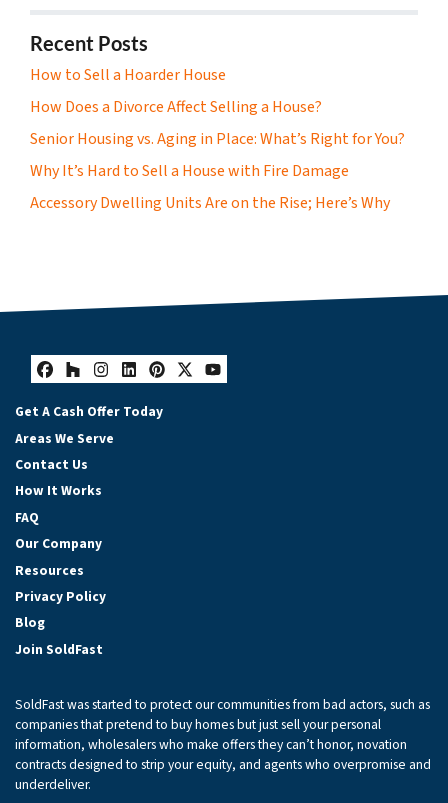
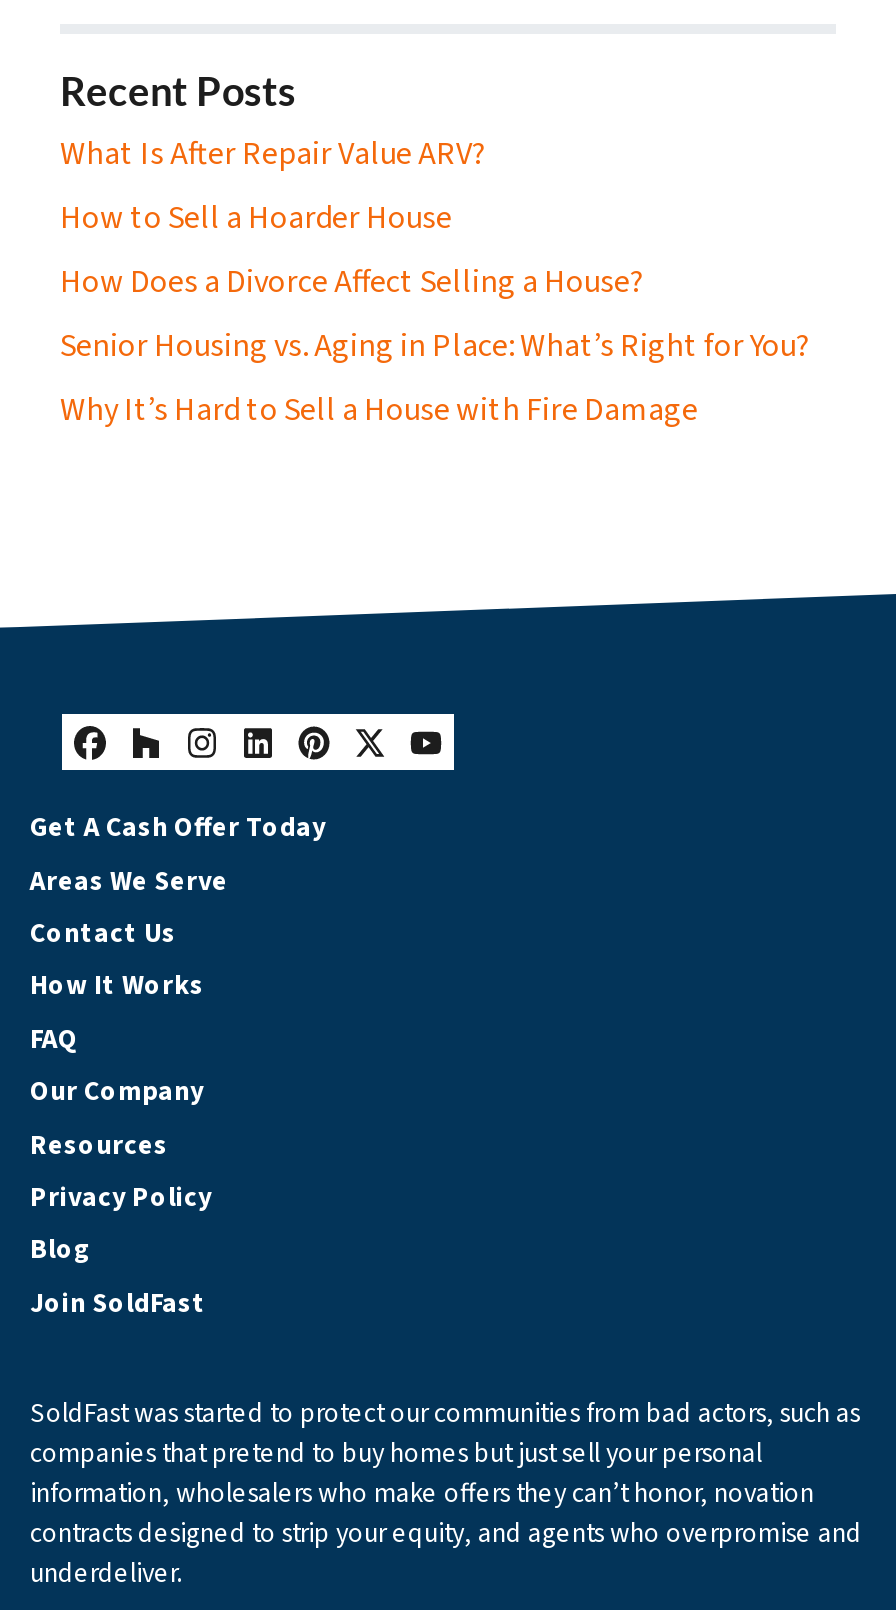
none -> [60,132,486,176] What Is After Repair Value ARV?
moved [30,64,405,182] -> [60,196,810,432]: How to Sell a Hoarder House | How Does a Divorce Affect Selling a House? | Senior Housing vs. Aging in Place: What’s Right for You? | Why It’s Hard to Sell a House with Fire Damage
[30,192,390,214] Accessory Dwelling Units Are on the Rise; Here’s Why -> none

